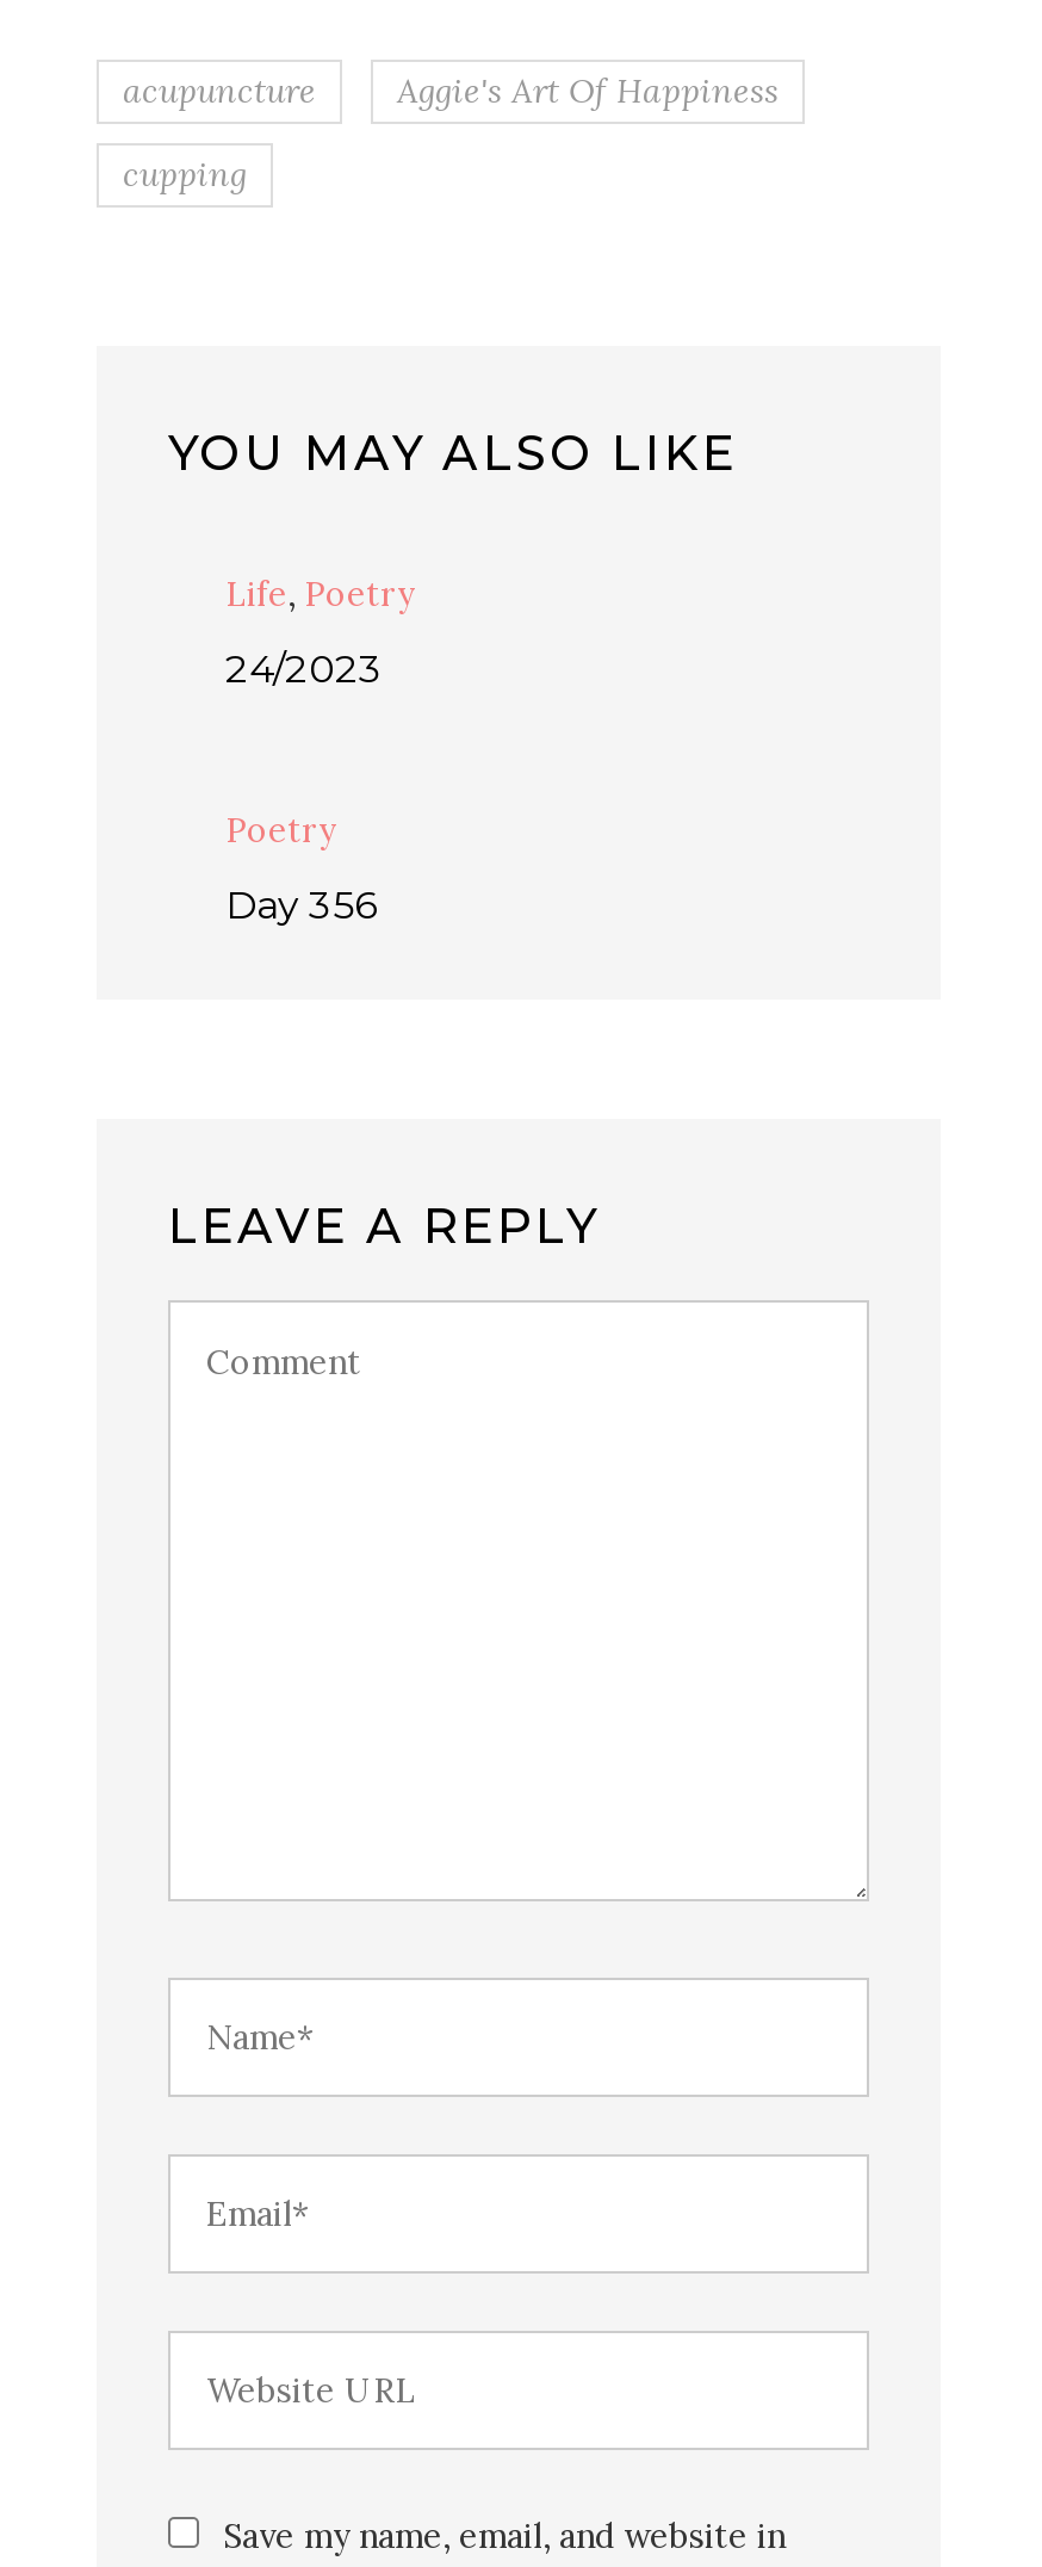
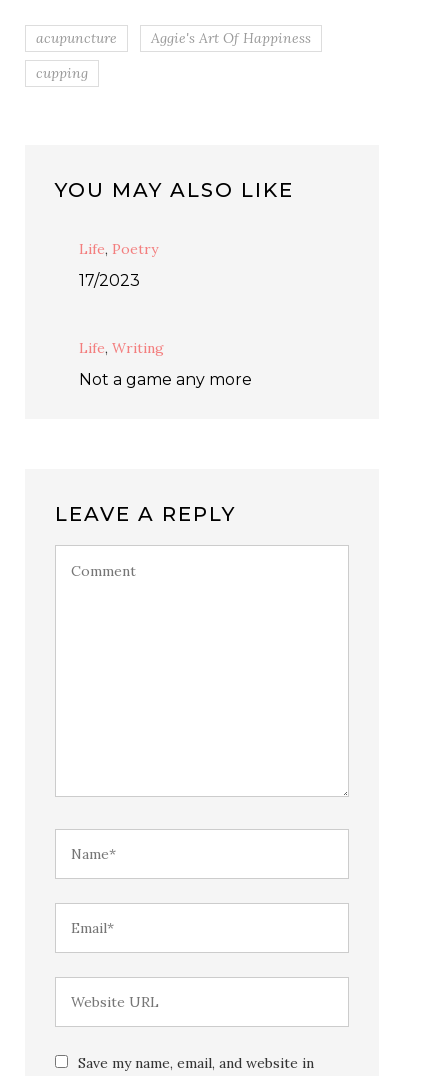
[225,647,383,692] 24/2023 -> [79,271,140,290] 17/2023
[225,809,335,852] Poetry -> [79,339,164,357] Life, Writing
[225,883,376,928] Day 356 -> [79,370,252,389] Not a game any more

